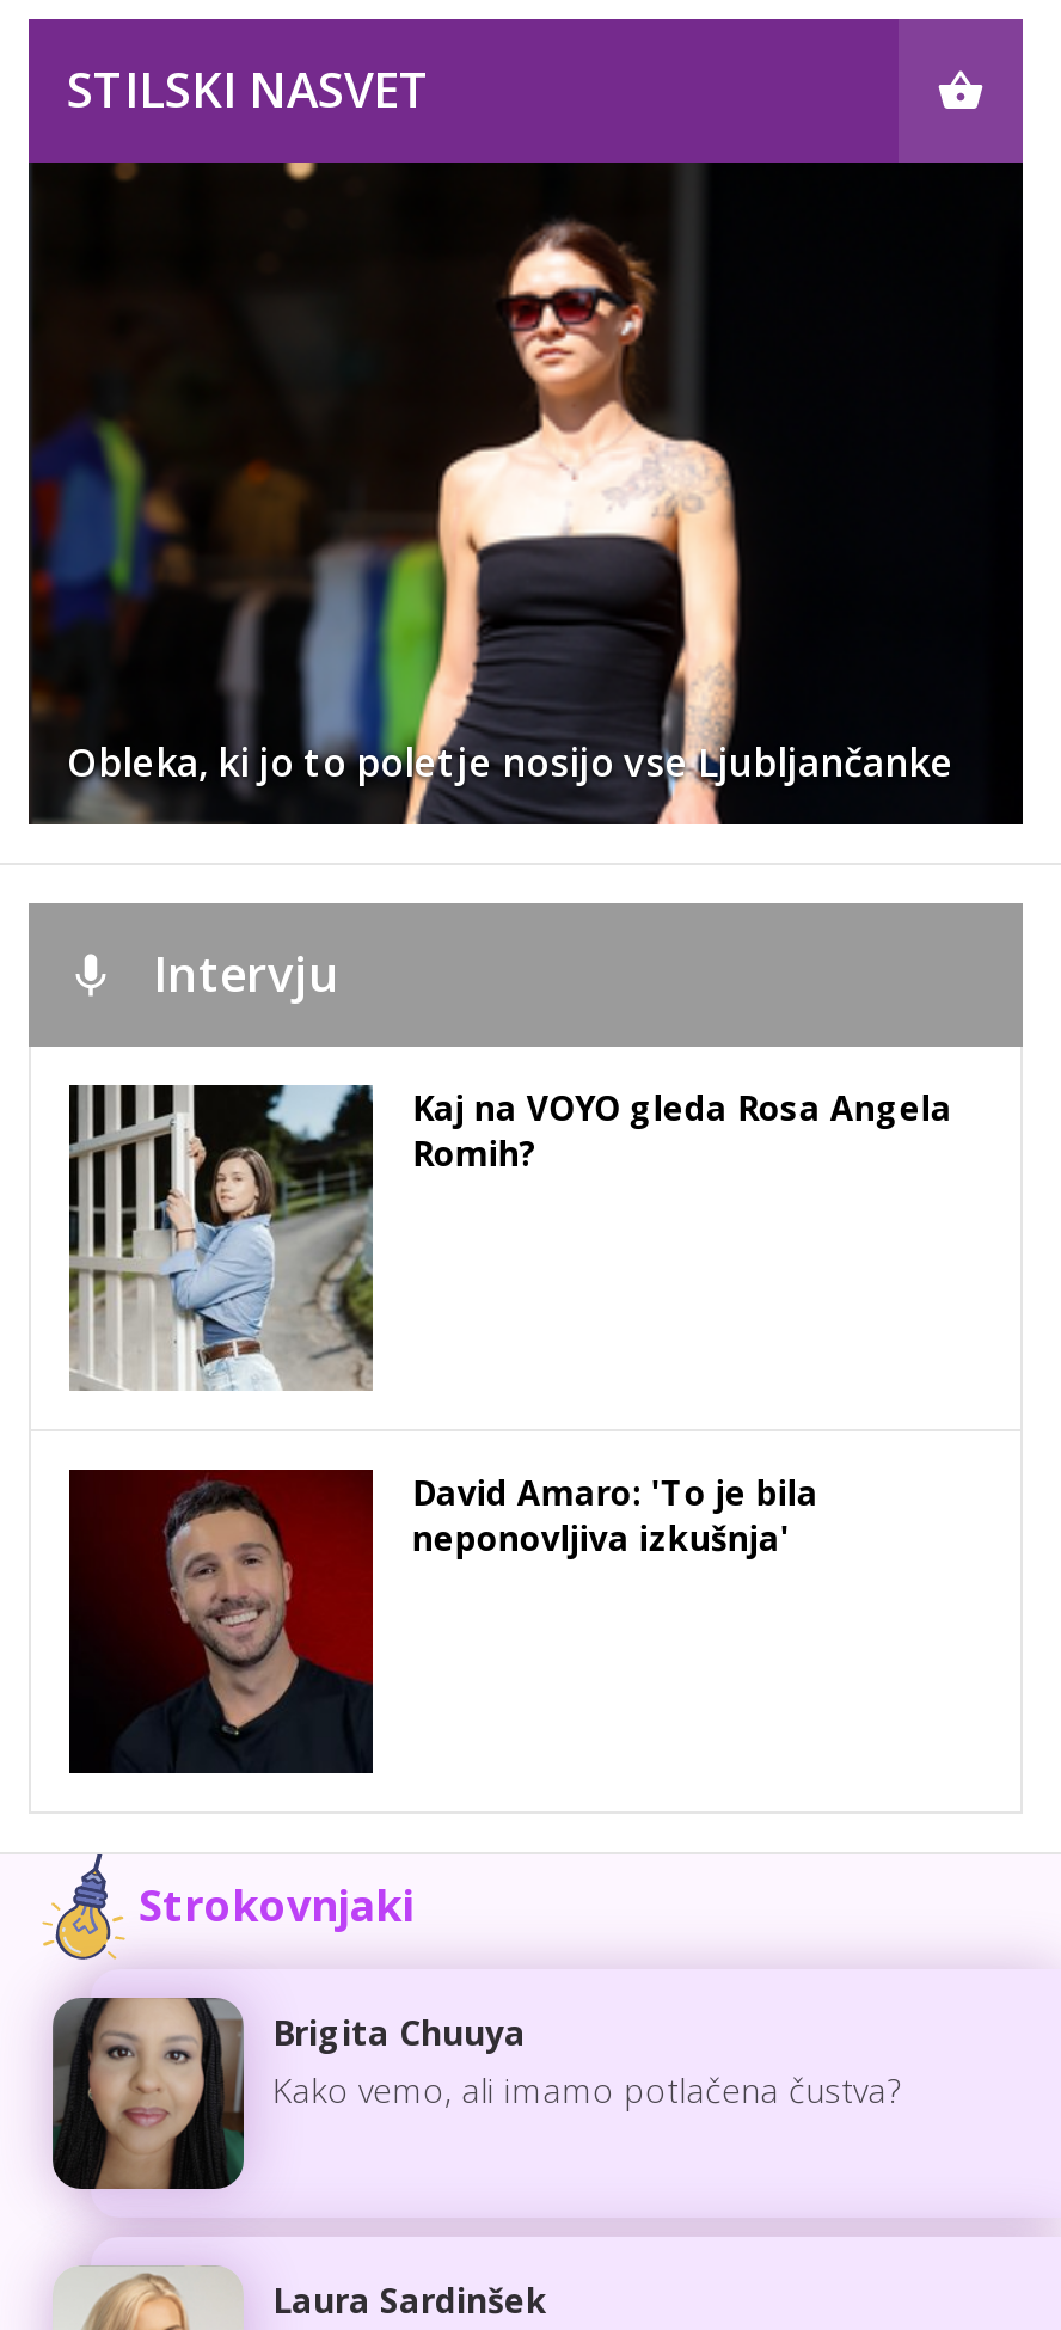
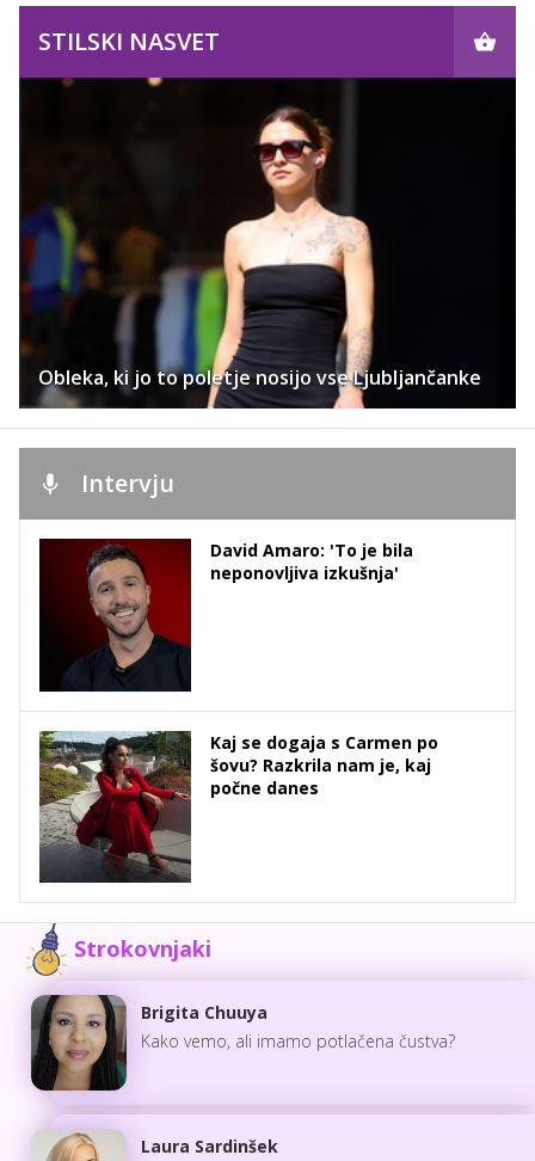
[67,1083,952,1391] [image] | Kaj na VOYO gleda Rosa Angela | Romih? -> none
moved [74,1469,818,1768] -> [42,539,414,689]: [image] | David Amaro: 'To je bila | neponovljiva izkušnja'
none -> [38,730,439,883] [image] | Kaj se dogaja s Carmen po | šovu? Razkrila nam je, kaj | počne danes

